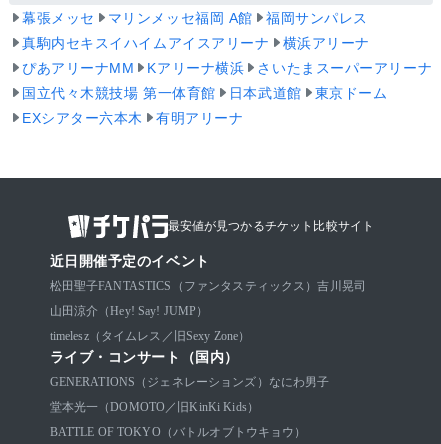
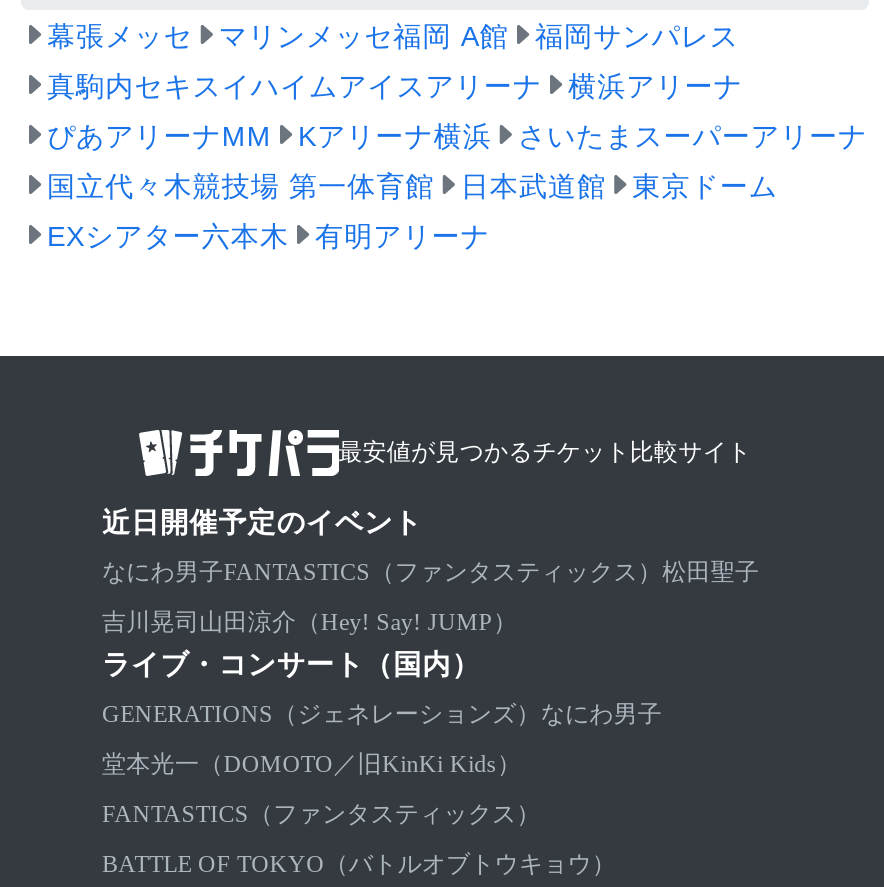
[49,279,366,343] 松田聖子FANTASTICS（ファンタスティックス）吉川晃司 | 山田涼介（Hey! Say! JUMP） | timelesz（タイムレス／旧Sexy Zone） -> [102,558,759,636] なにわ男子FANTASTICS（ファンタスティックス）松田聖子 | 吉川晃司山田涼介（Hey! Say! JUMP）
moved [49,350,330,414] -> [102,650,662,778]: ライブ・コンサート（国内） | GENERATIONS（ジェネレーションズ）なにわ男子 | 堂本光一（DOMOTO／旧KinKi Kids）
none -> [102,800,541,828] FANTASTICS（ファンタスティックス）

